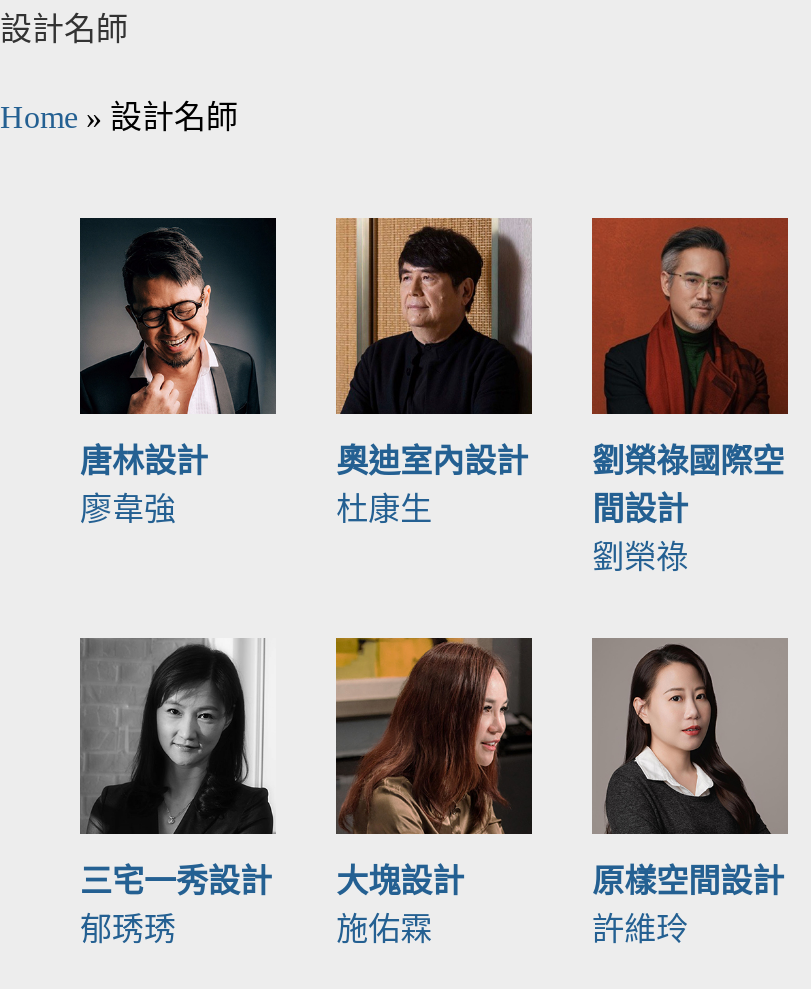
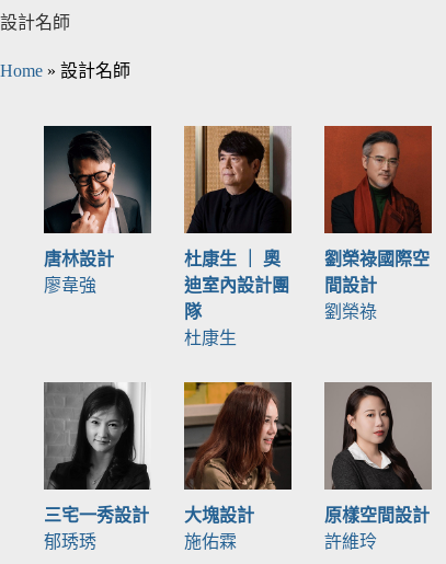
[336,444,528,478] 奧迪室內設計 -> [184,250,289,321] 杜康生 ｜ 奧 | 迪室內設計團 | 隊
moved [336,492,432,526] -> [184,329,237,347]: 杜康生

